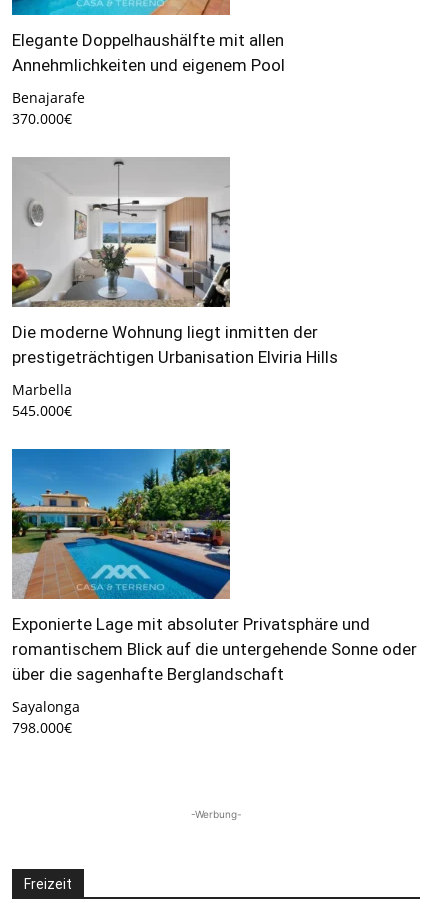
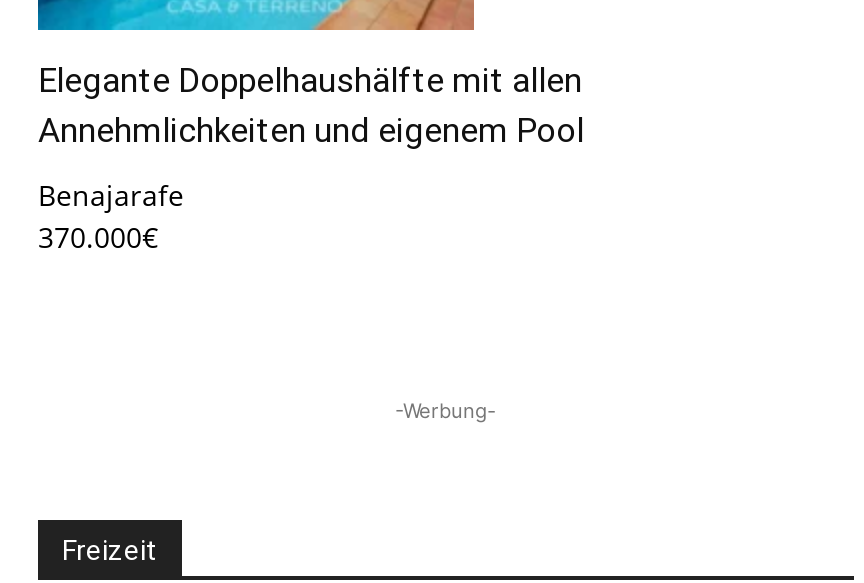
[11,157,338,420] [image] | Die moderne Wohnung liegt inmitten der | prestigeträchtigen Urbanisation Elviria Hills | Marbella | 545.000€ -> none
[11,448,417,737] [image] | Exponierte Lage mit absoluter Privatsphäre und | romantischem Blick auf die untergehende Sonne oder | über die sagenhafte Berglandschaft | Sayalonga | 798.000€ -> none

